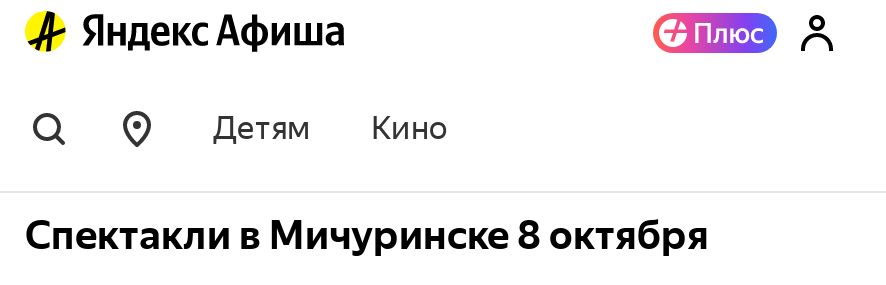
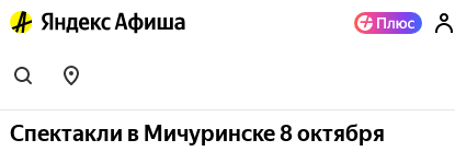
[213,109,447,147] Детям | Кино -> none

